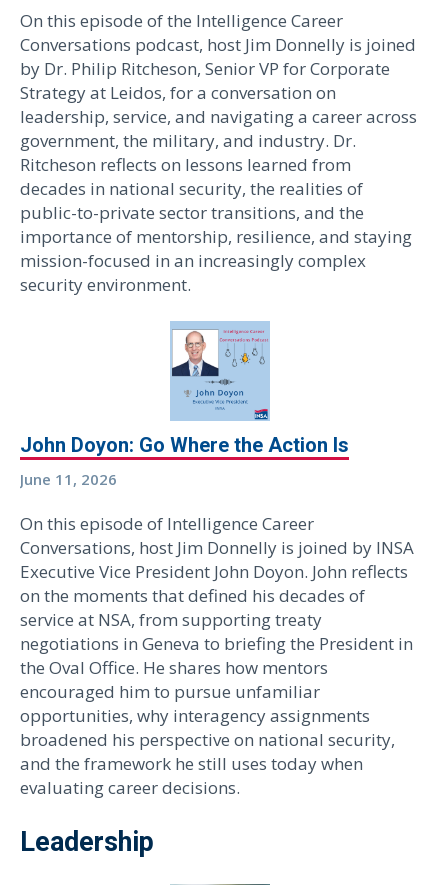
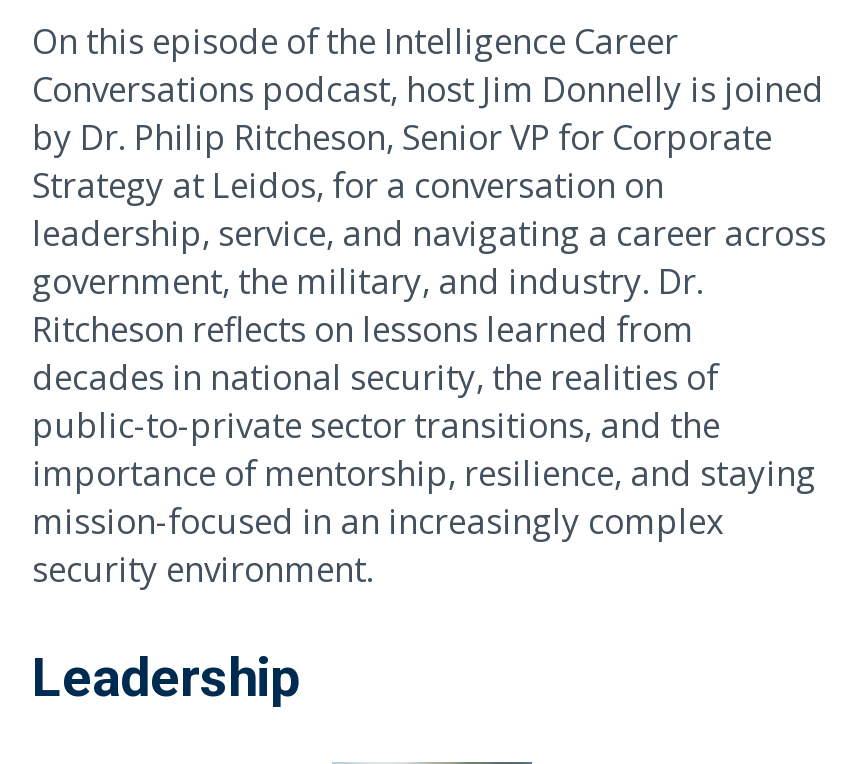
[20,320,414,799] [image] | John Doyon: Go Where the Action Is | June 11, 2026 | On this episode of Intelligence Career | Conversations, host Jim Donnelly is joined by INSA | Executive Vice President John Doyon. John reflects | on the moments that defined his decades of | service at NSA, from supporting treaty | negotiations in Geneva to briefing the President in | the Oval Office. He shares how mentors | encouraged him to pursue unfamiliar | opportunities, why interagency assignments | broadened his perspective on national security, | and the framework he still uses today when | evaluating career decisions. -> none

